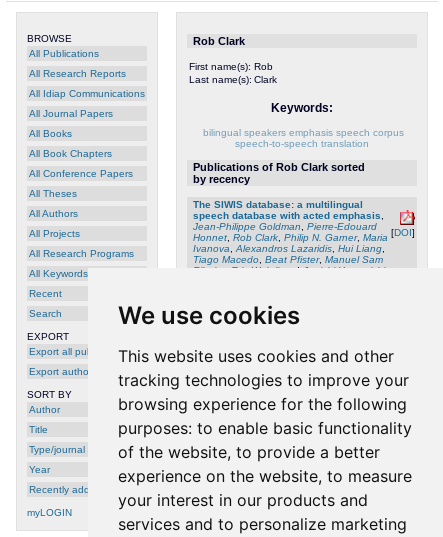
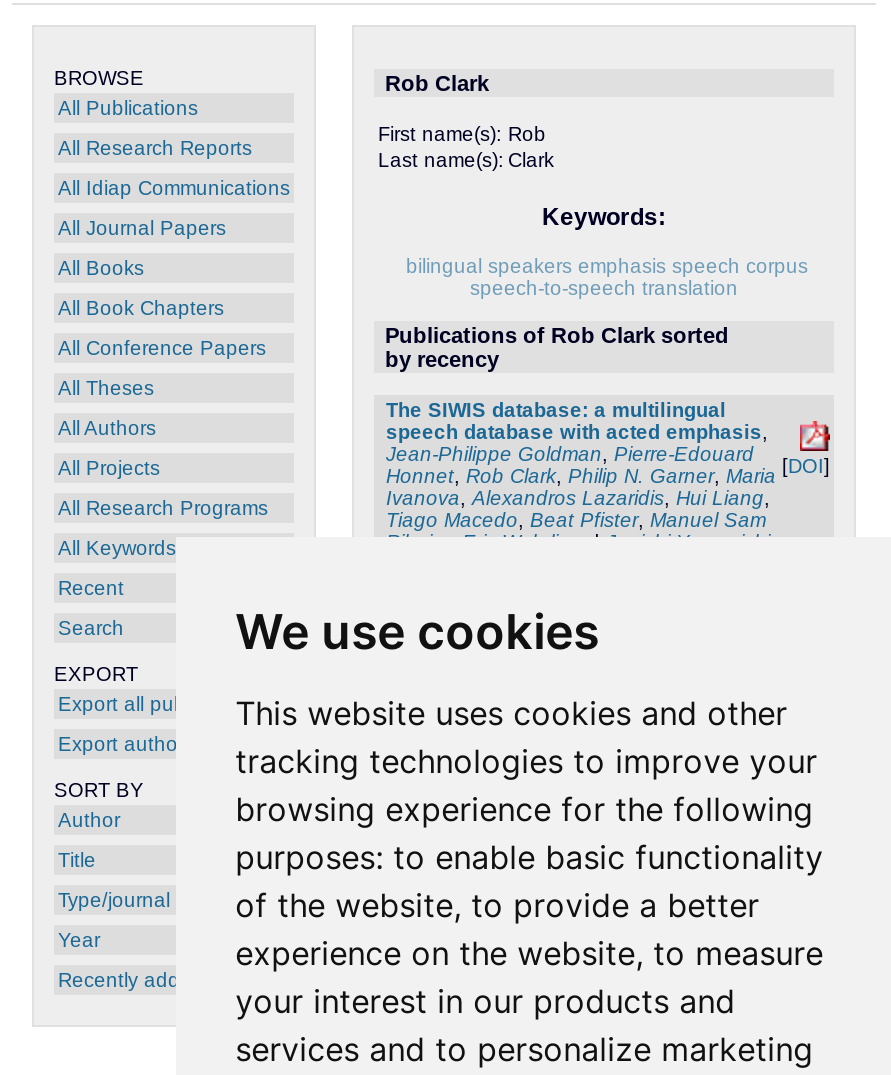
[27,507,72,518] myLOGIN -> none

